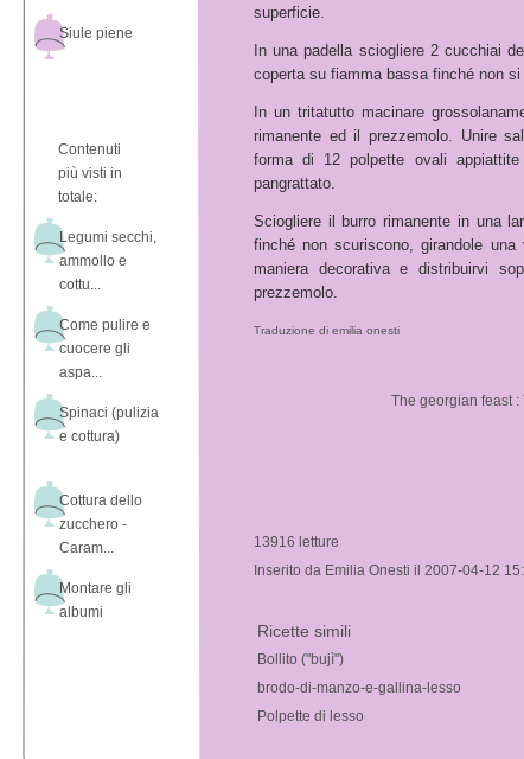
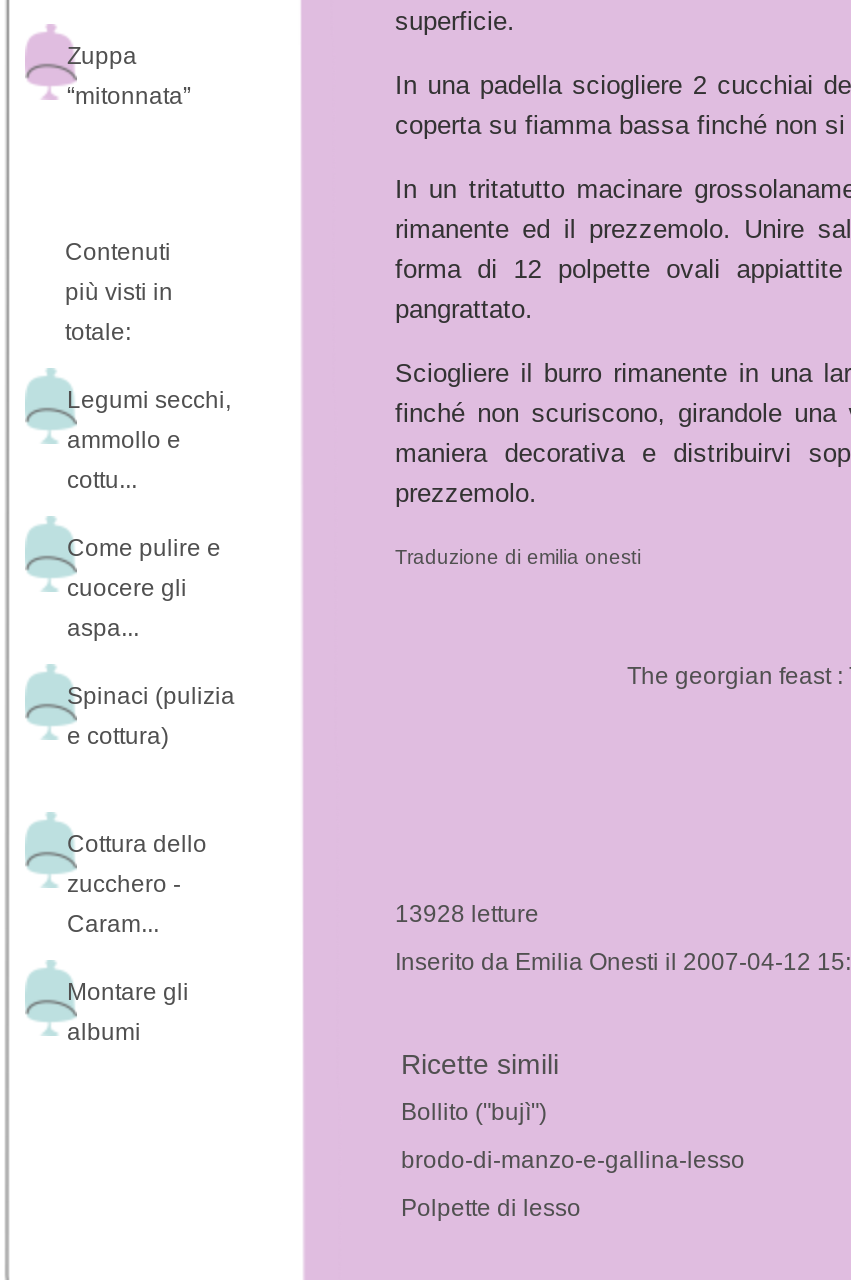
[59,25,133,42] Siule piene -> [67,42,191,110] Zuppa | “mitonnata”
[254,534,339,550] 13916 letture -> [395,900,539,928] 13928 letture

